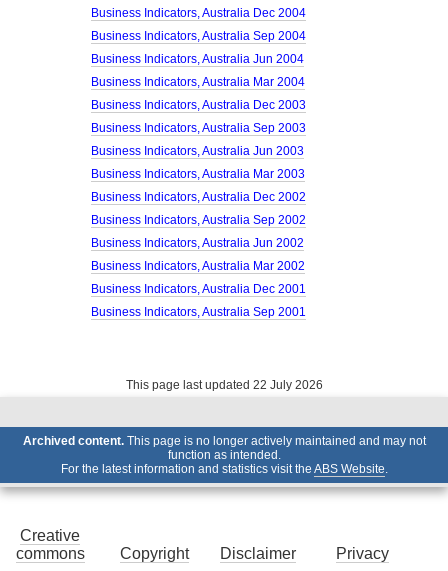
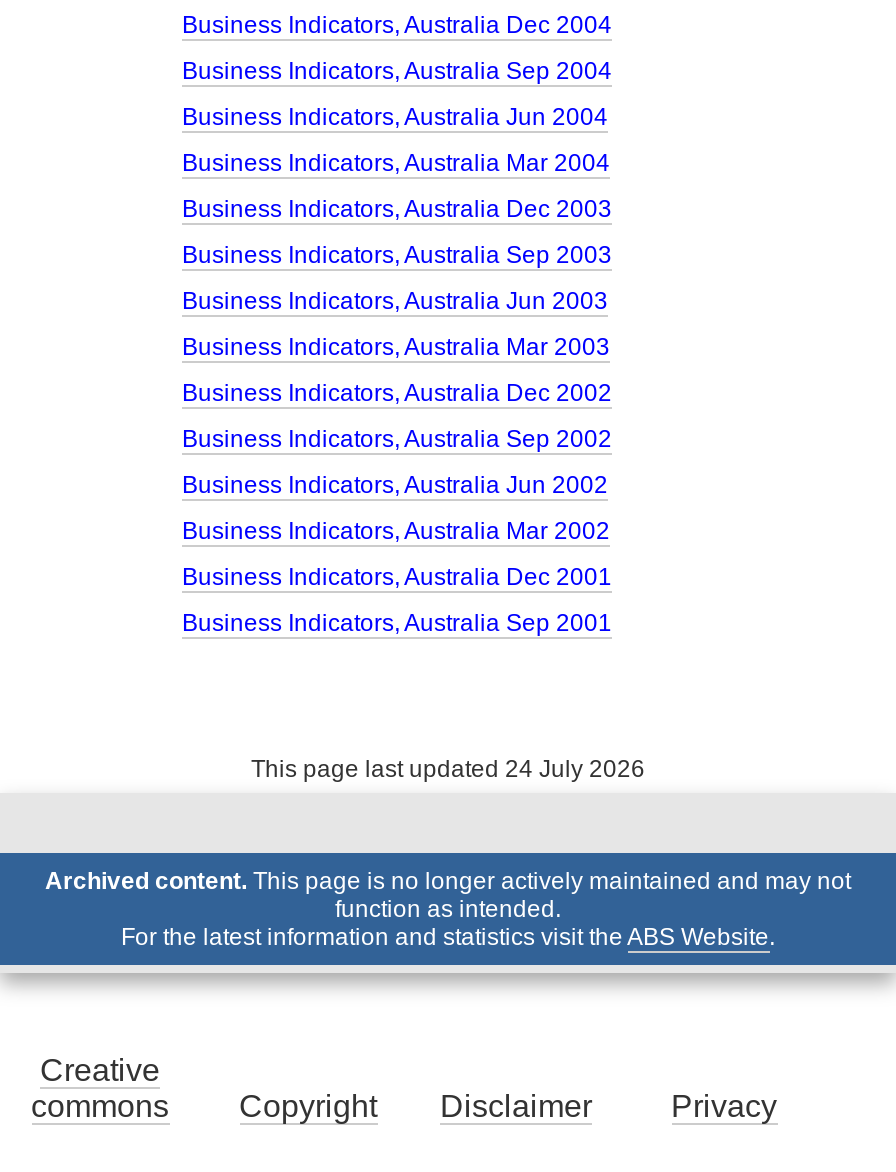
[125,378,322,392] This page last updated 22 July 2026 -> [251,755,645,783] This page last updated 24 July 2026

